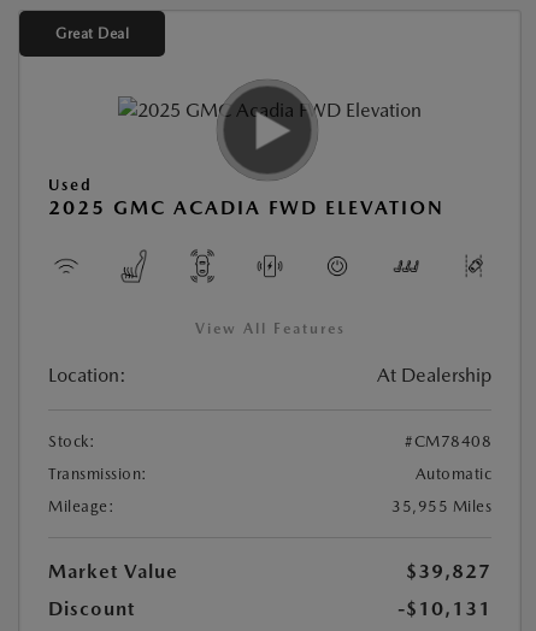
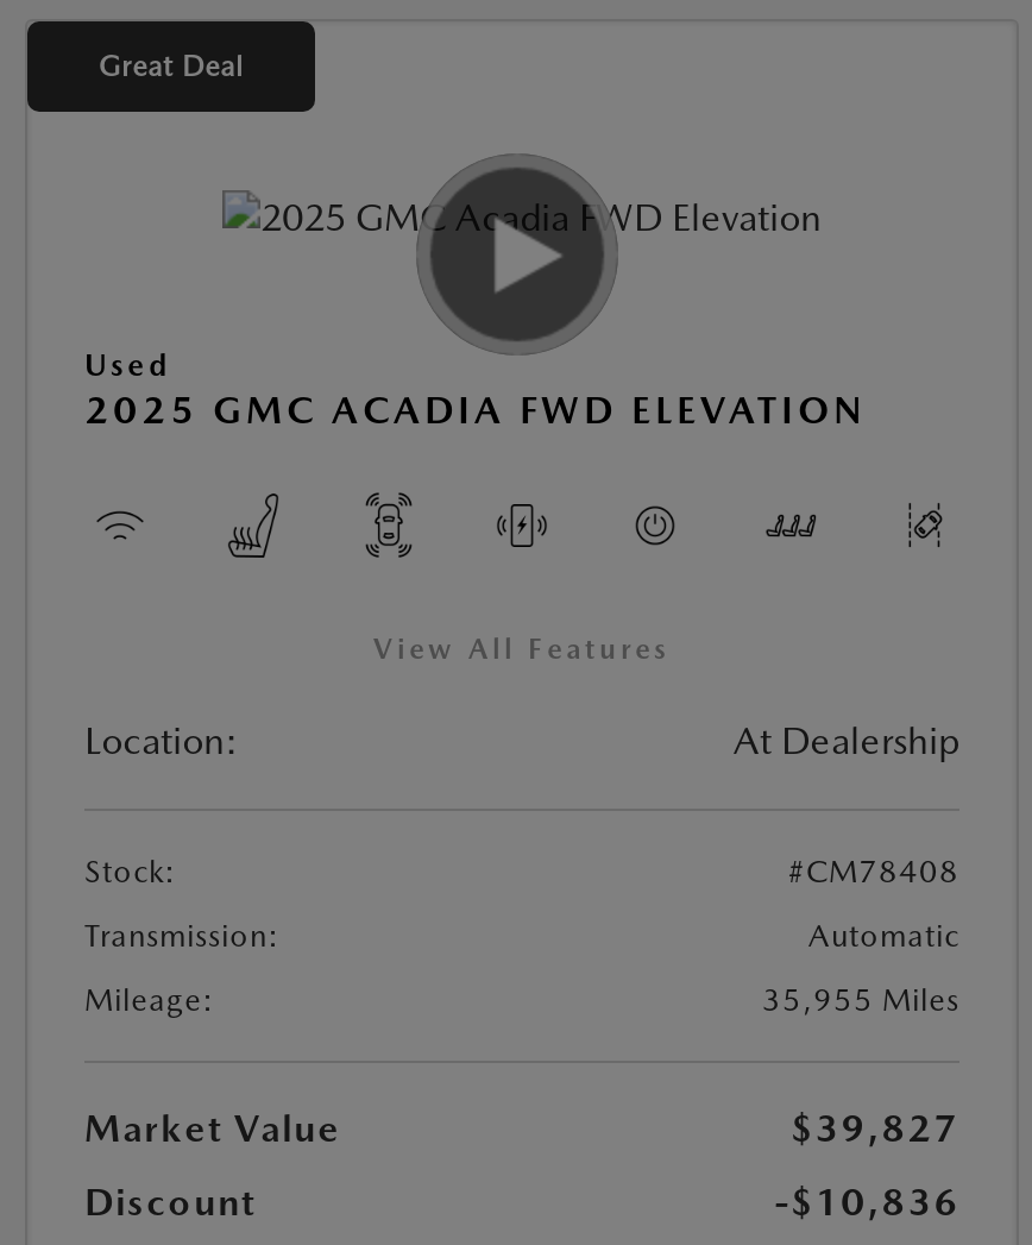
[397,598,491,620] -$10,131 -> [774,1179,959,1224] -$10,836

